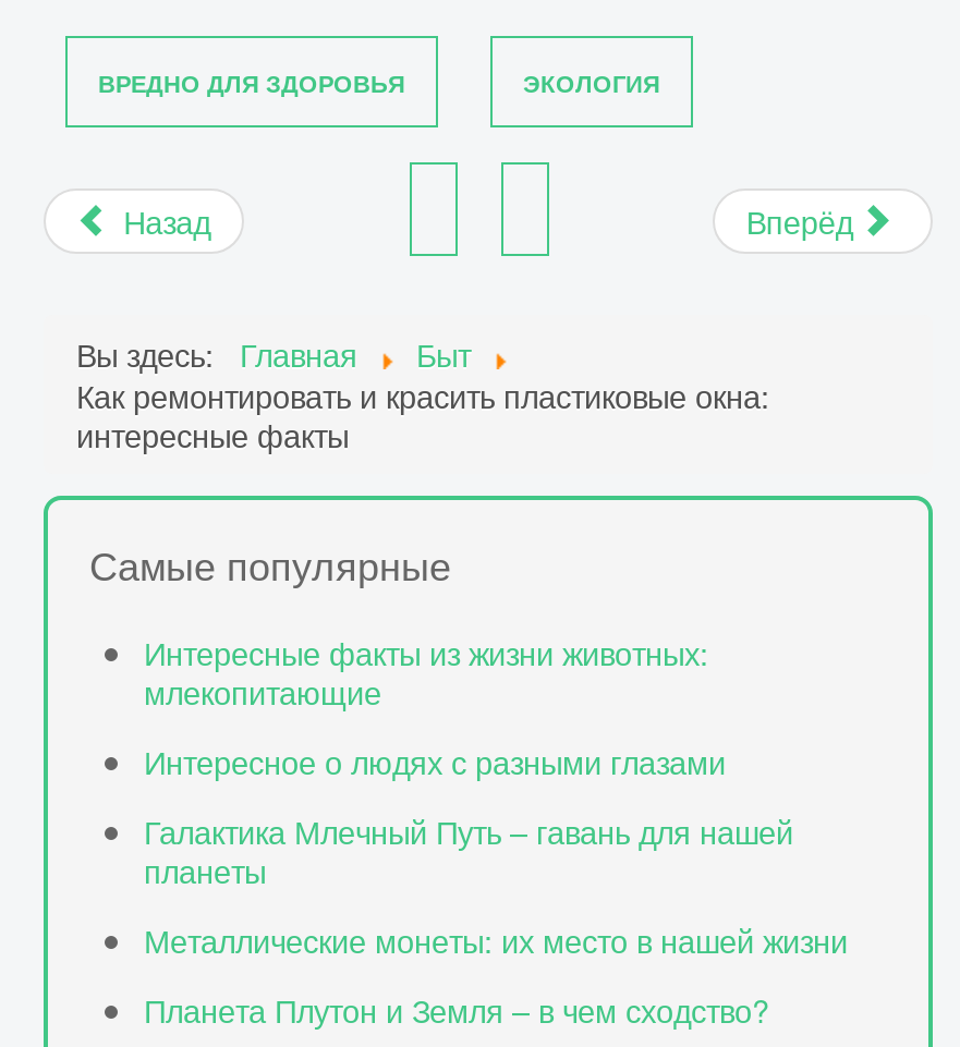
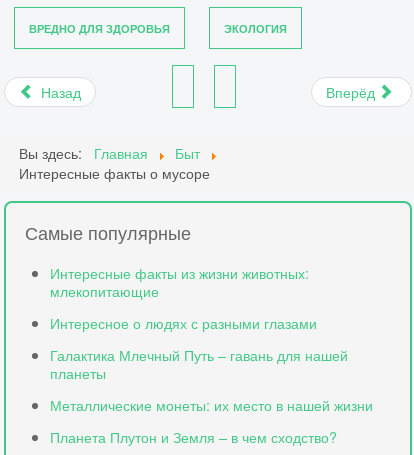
[76,372,769,456] Как ремонтировать и красить пластиковые окна: | интересные факты -> [19,162,210,183] Интересные факты о мусоре

